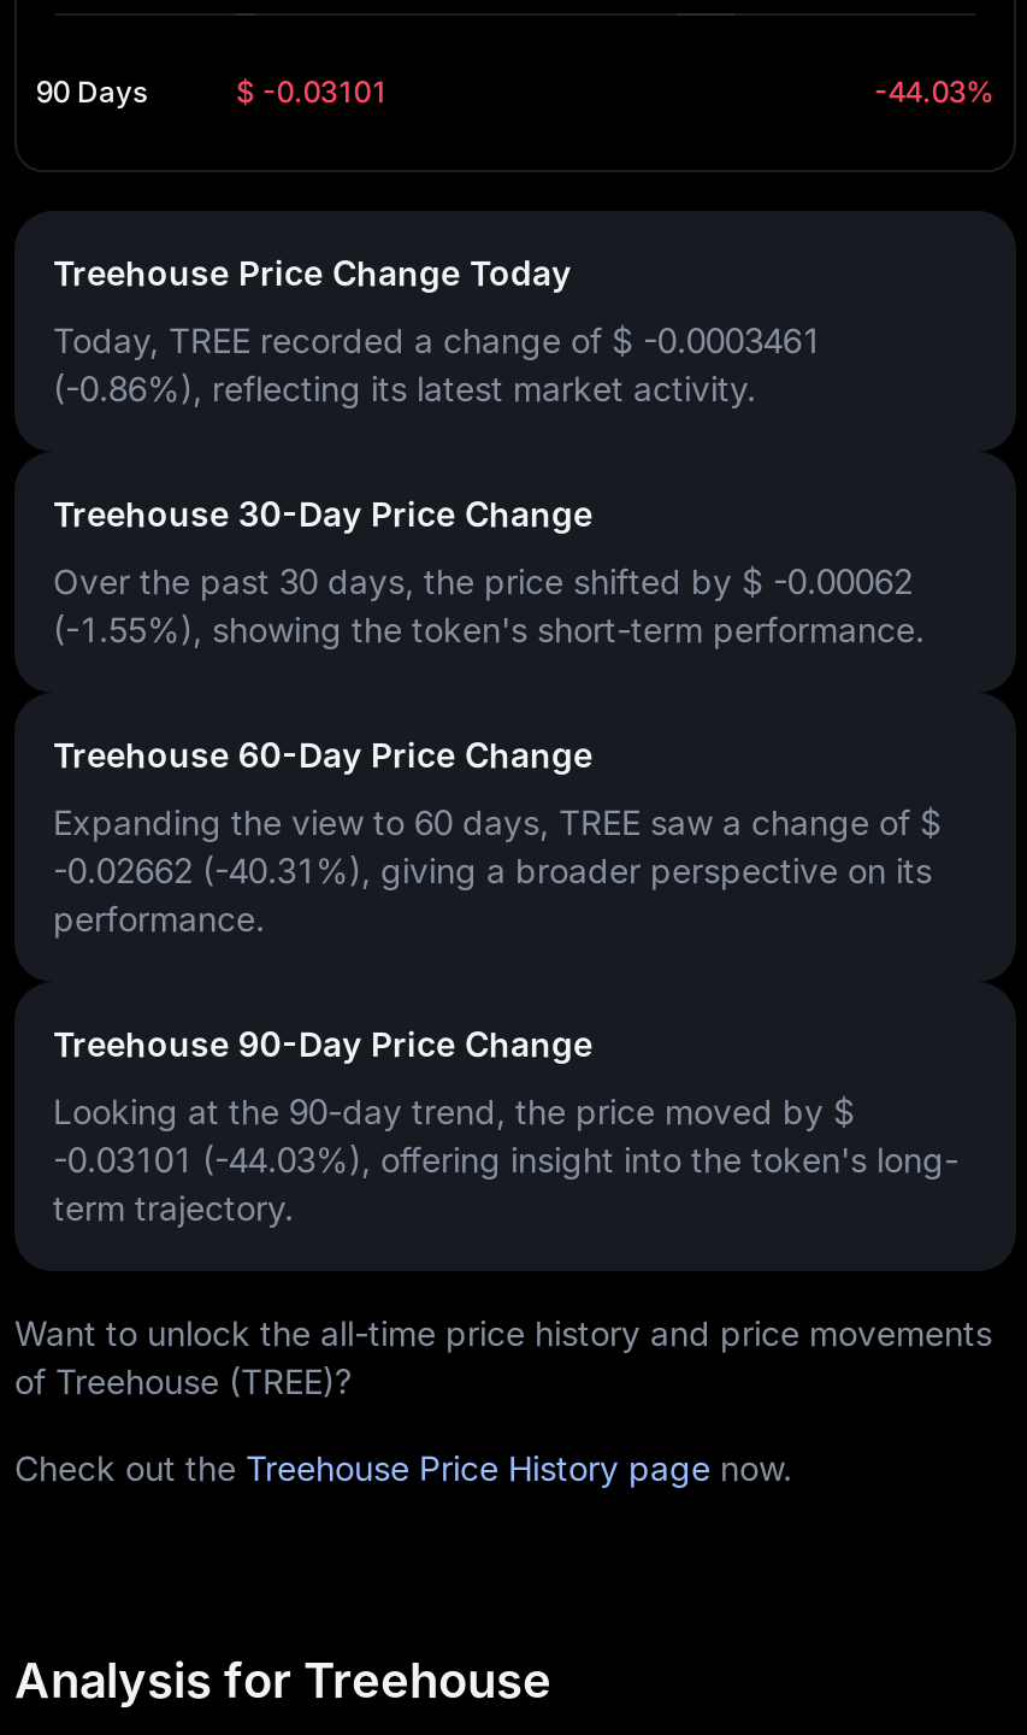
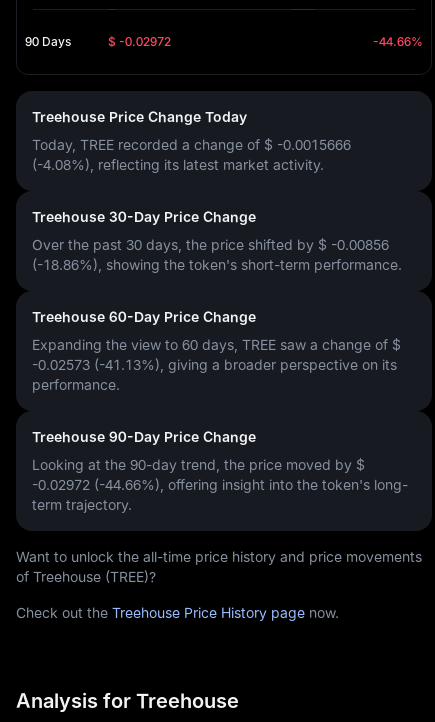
[236,73,388,110] $ -0.03101 -> [108,34,171,49] $ -0.02972
[874,73,994,110] -44.03% -> [373,34,423,49] -44.66%
[53,319,821,360] Today, TREE recorded a change of $ -0.0003461 -> [32,136,351,153] Today, TREE recorded a change of $ -0.0015666
[53,367,756,408] (-0.86%), reflecting its latest market activity. -> [32,156,324,173] (-4.08%), reflecting its latest market activity.
[53,560,913,601] Over the past 30 days, the price shifted by $ -0.00062 -> [32,236,389,253] Over the past 30 days, the price shifted by $ -0.00856
[53,608,925,649] (-1.55%), showing the token's short-term performance. -> [32,256,402,273] (-18.86%), showing the token's short-term performance.
[53,849,932,890] -0.02662 (-40.31%), giving a broader perspective on its -> [32,356,397,373] -0.02573 (-41.13%), giving a broader perspective on its
[53,1139,958,1180] -0.03101 (-44.03%), offering insight into the token's long- -> [32,476,408,493] -0.02972 (-44.66%), offering insight into the token's long-

